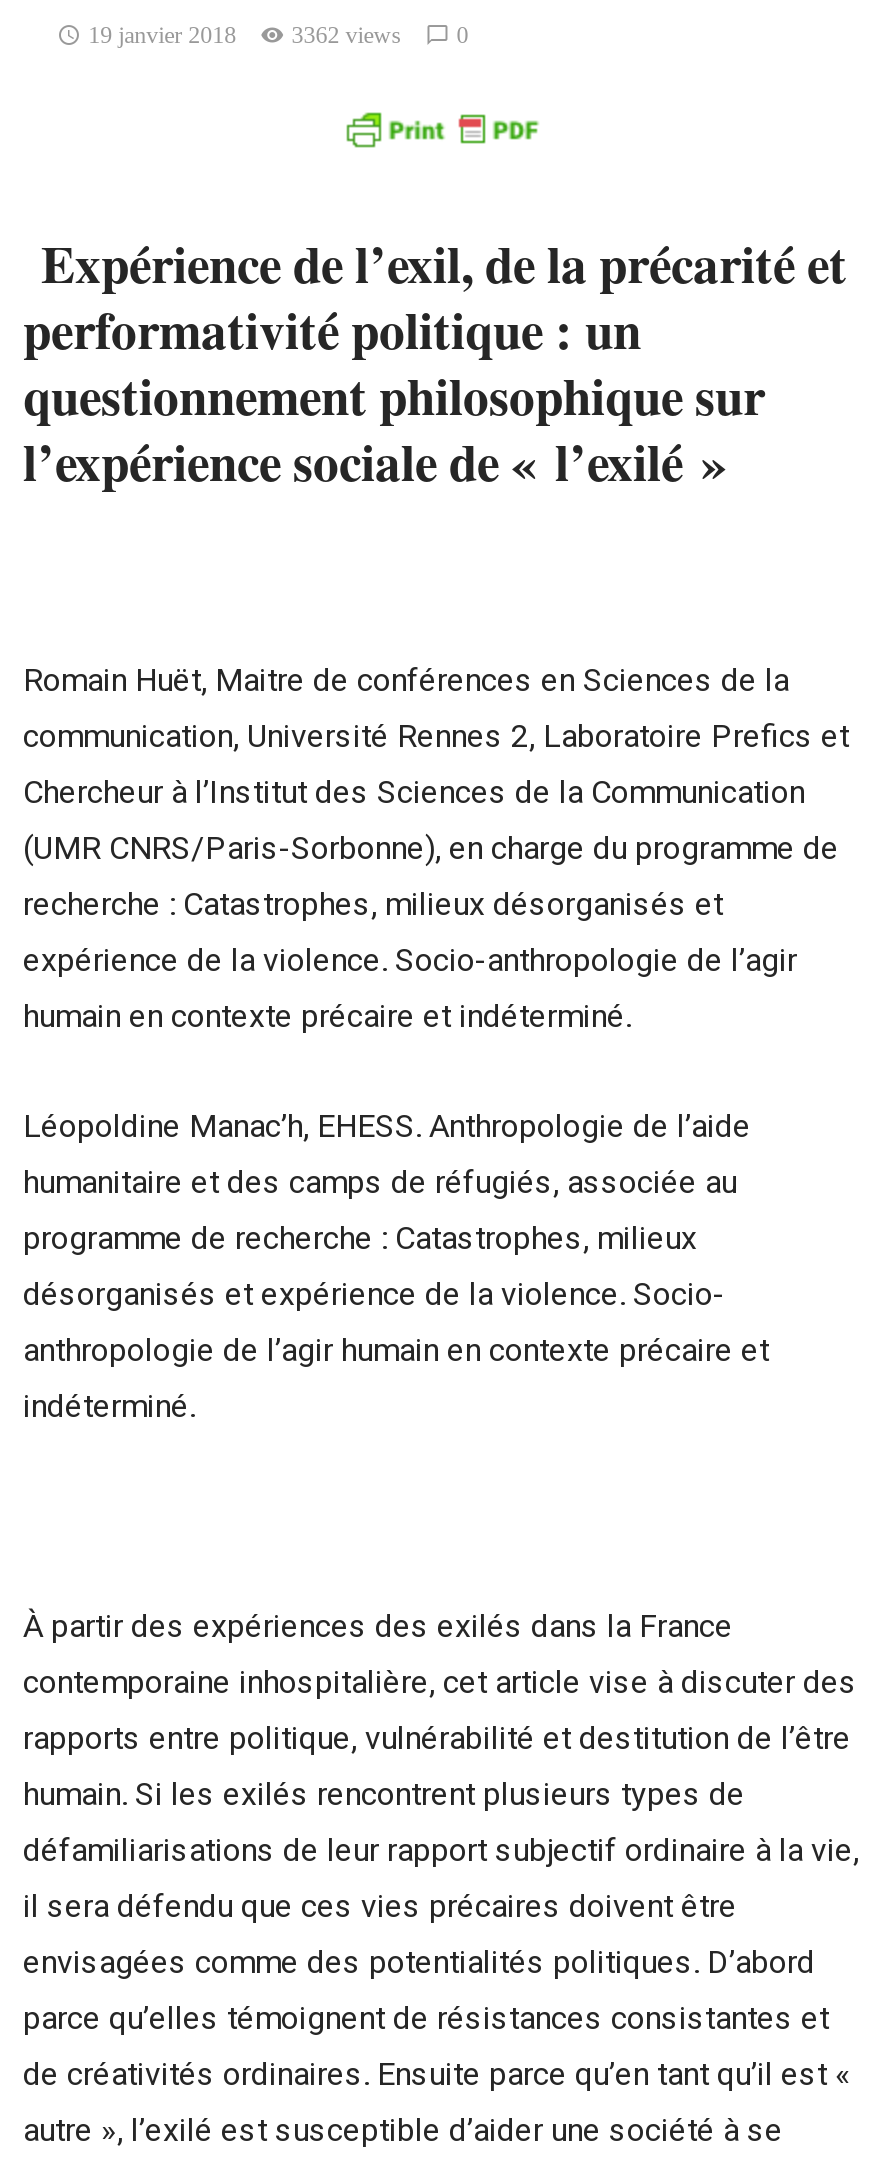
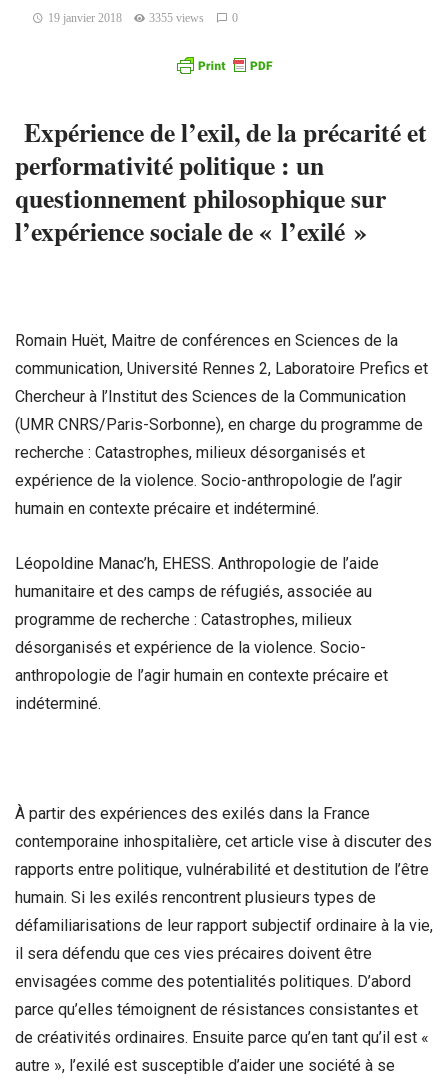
[88,21,469,49] 19 janvier 2018 3362 views 0 -> [48,11,238,25] 19 janvier 2018 3355 views 0

